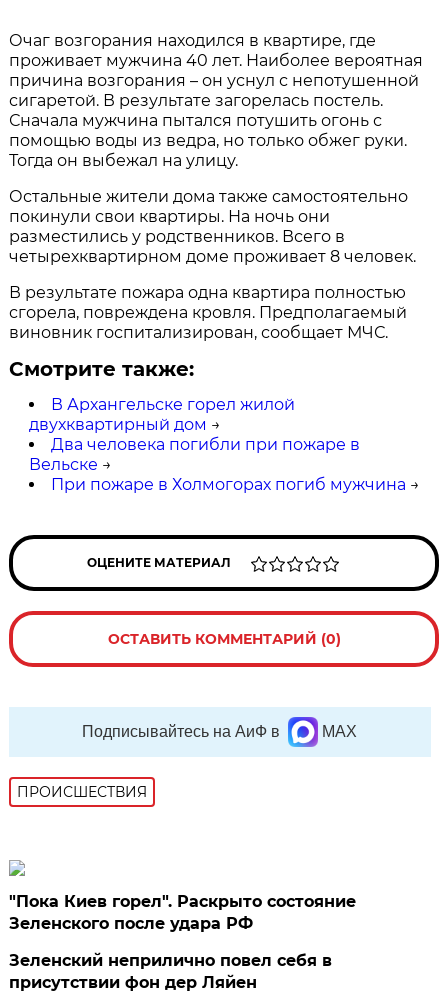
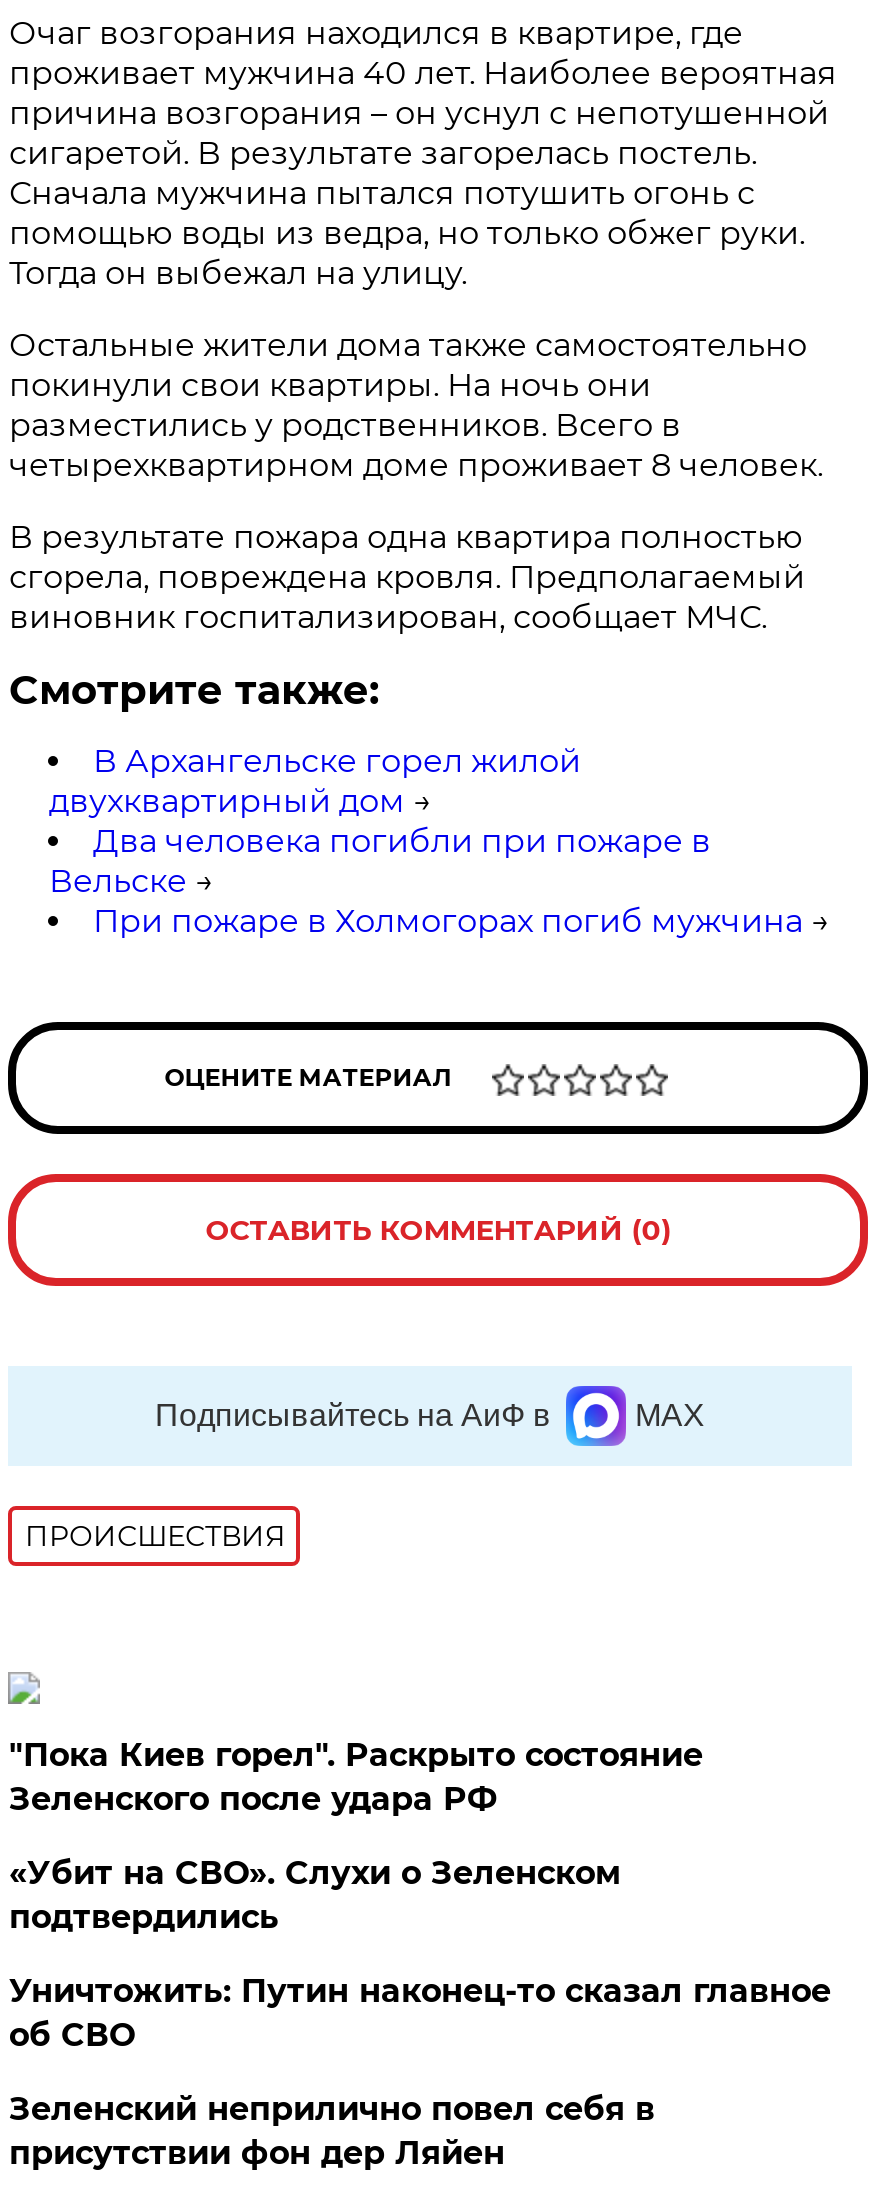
none -> [9,1854,831,2054] «Убит на СВО». Слухи о Зеленском | подтвердились | Уничтожить: Путин наконец-то сказал главное | об СВО

